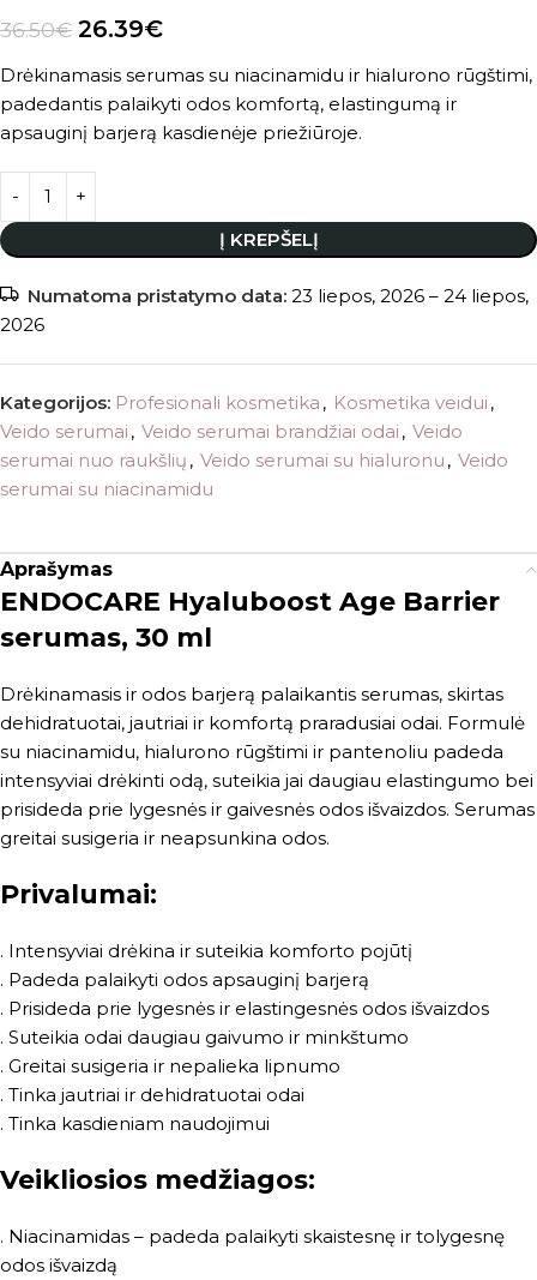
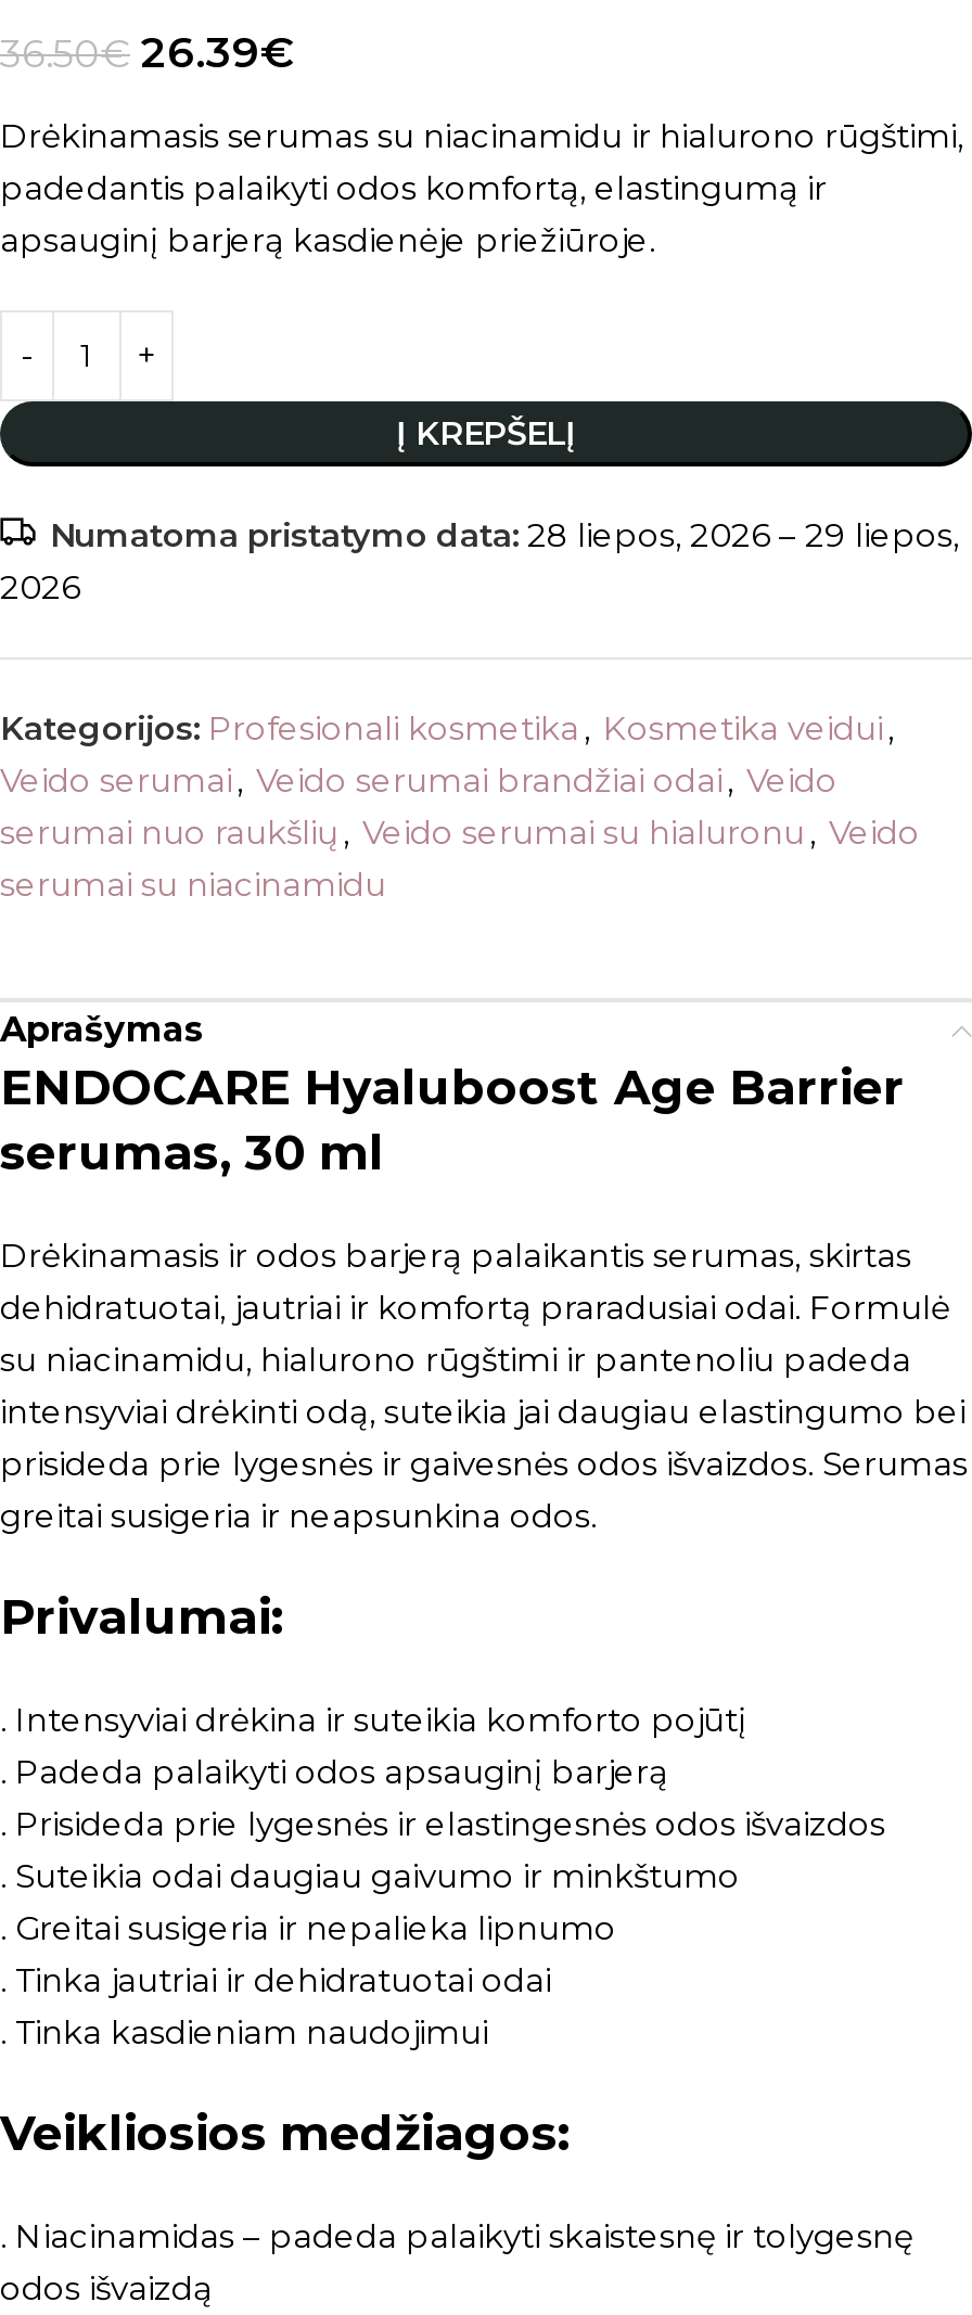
[28,285,529,308] Numatoma pristatymo data: 23 liepos, 2026 – 24 liepos, -> [50,515,959,556] Numatoma pristatymo data: 28 liepos, 2026 – 29 liepos,

